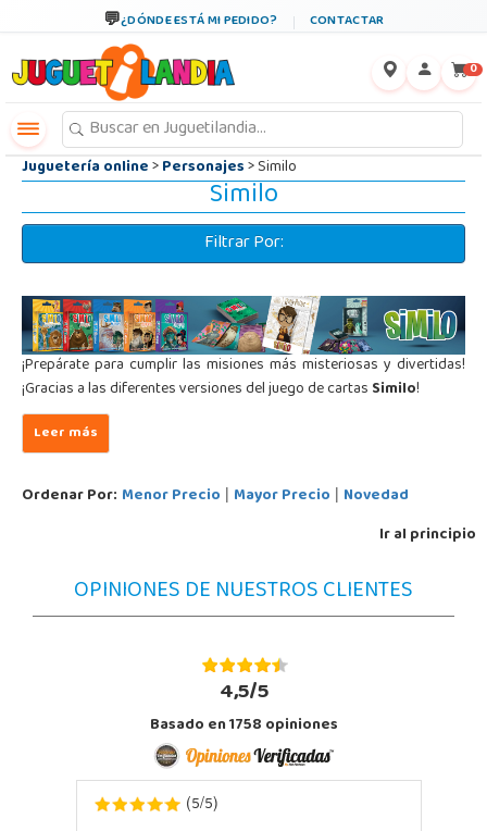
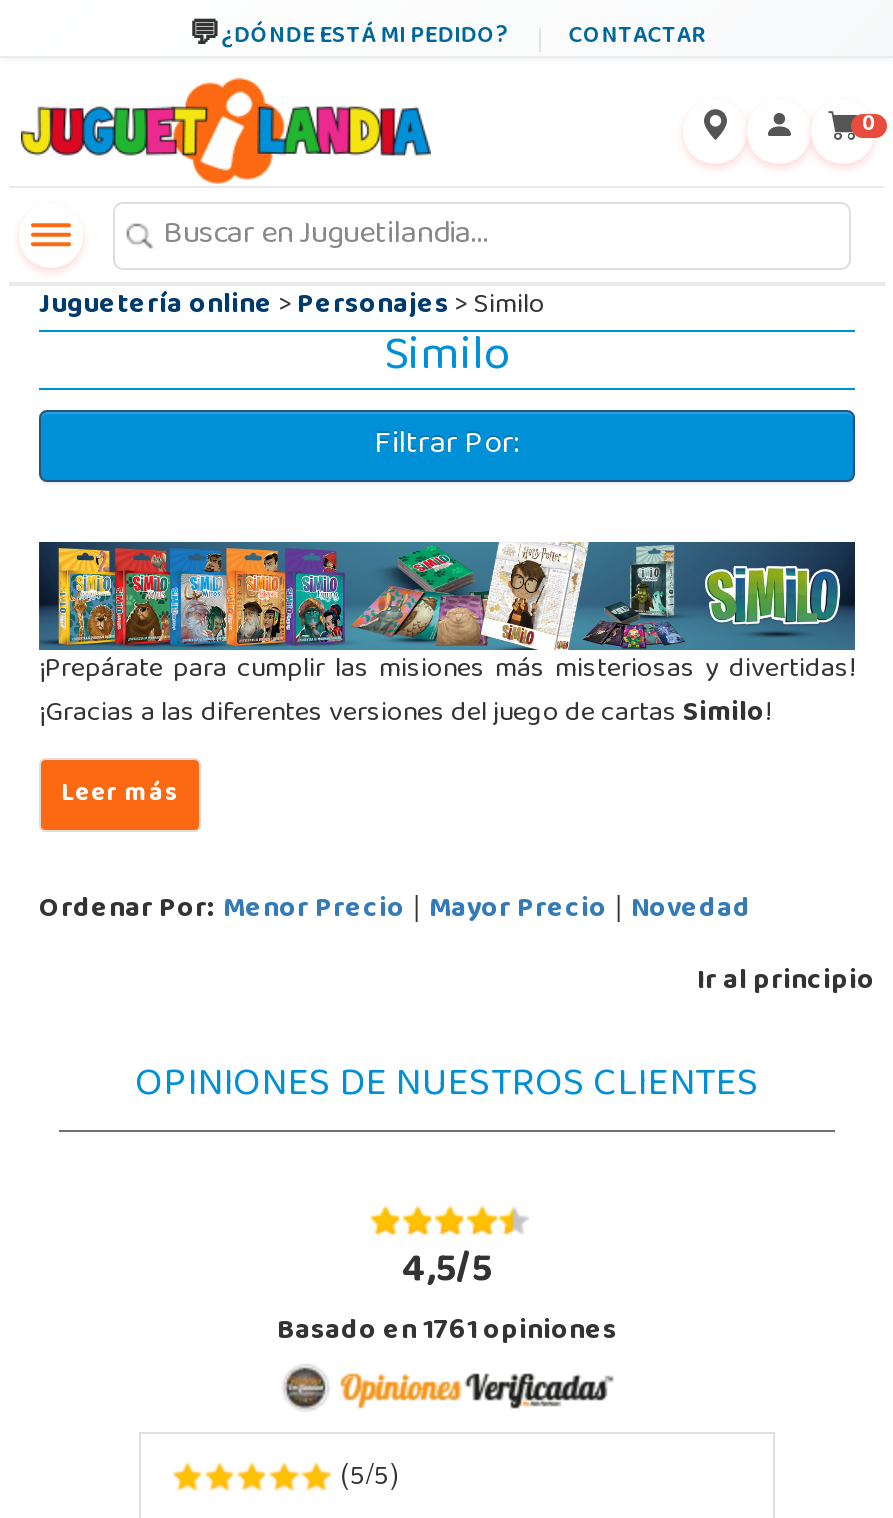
[149,711,338,742] Basado en1758opiniones -> [277,1305,617,1363] Basado en1761opiniones

